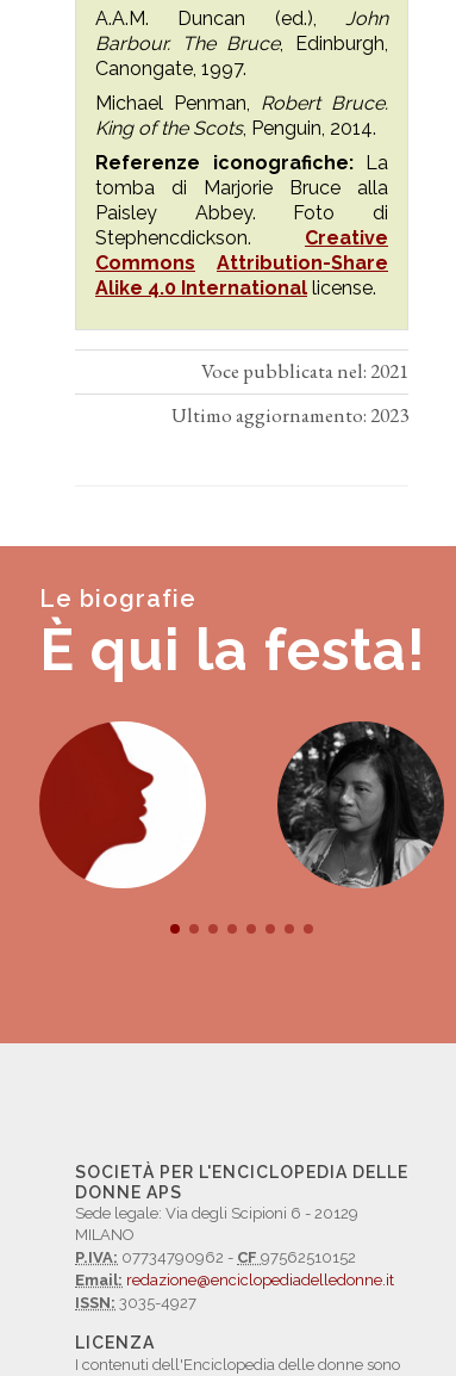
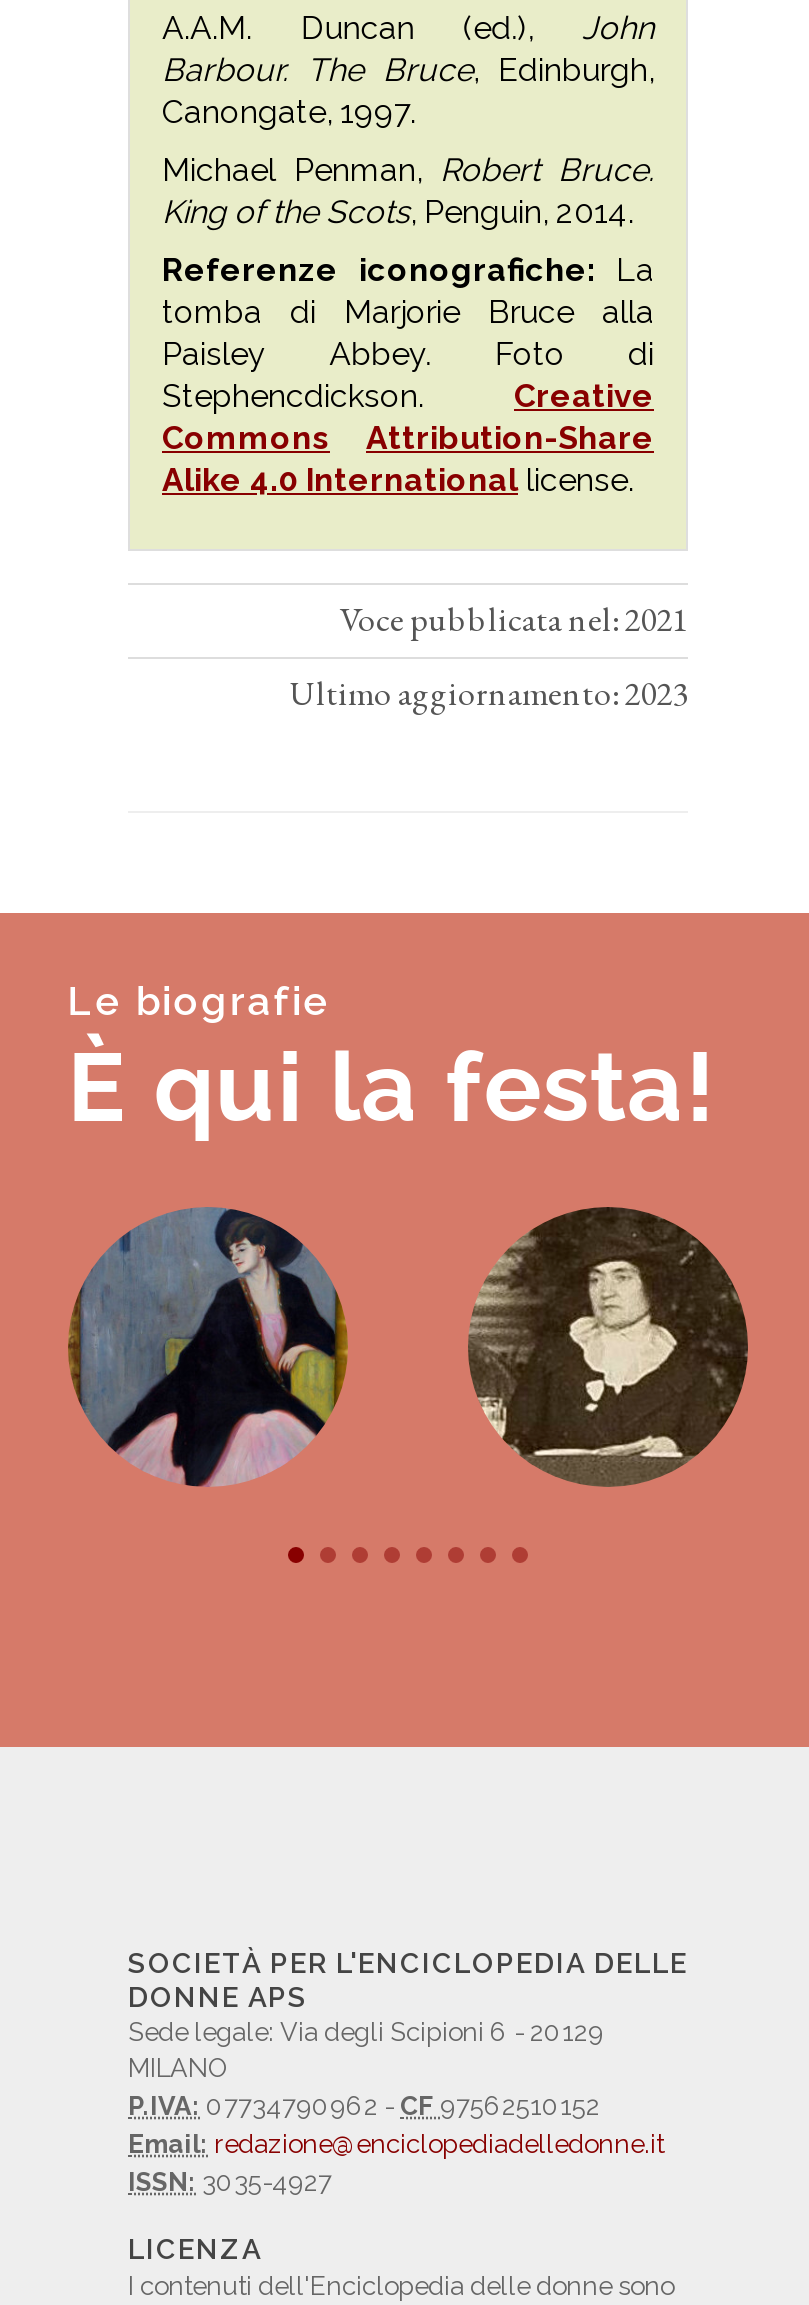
[39,720,207,890] [image] -> [68,1205,350,1489] [image]
[277,723,439,888] [image] -> [468,1209,734,1489] [image]

